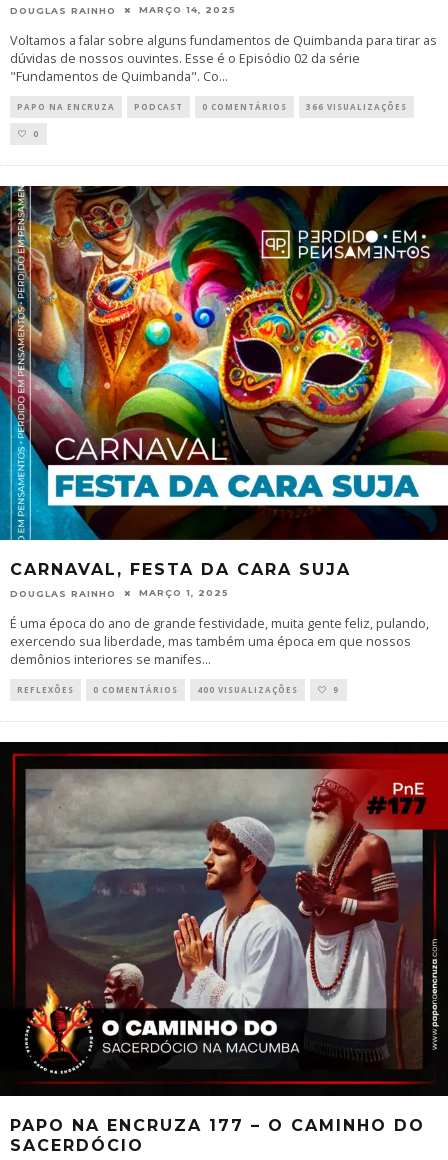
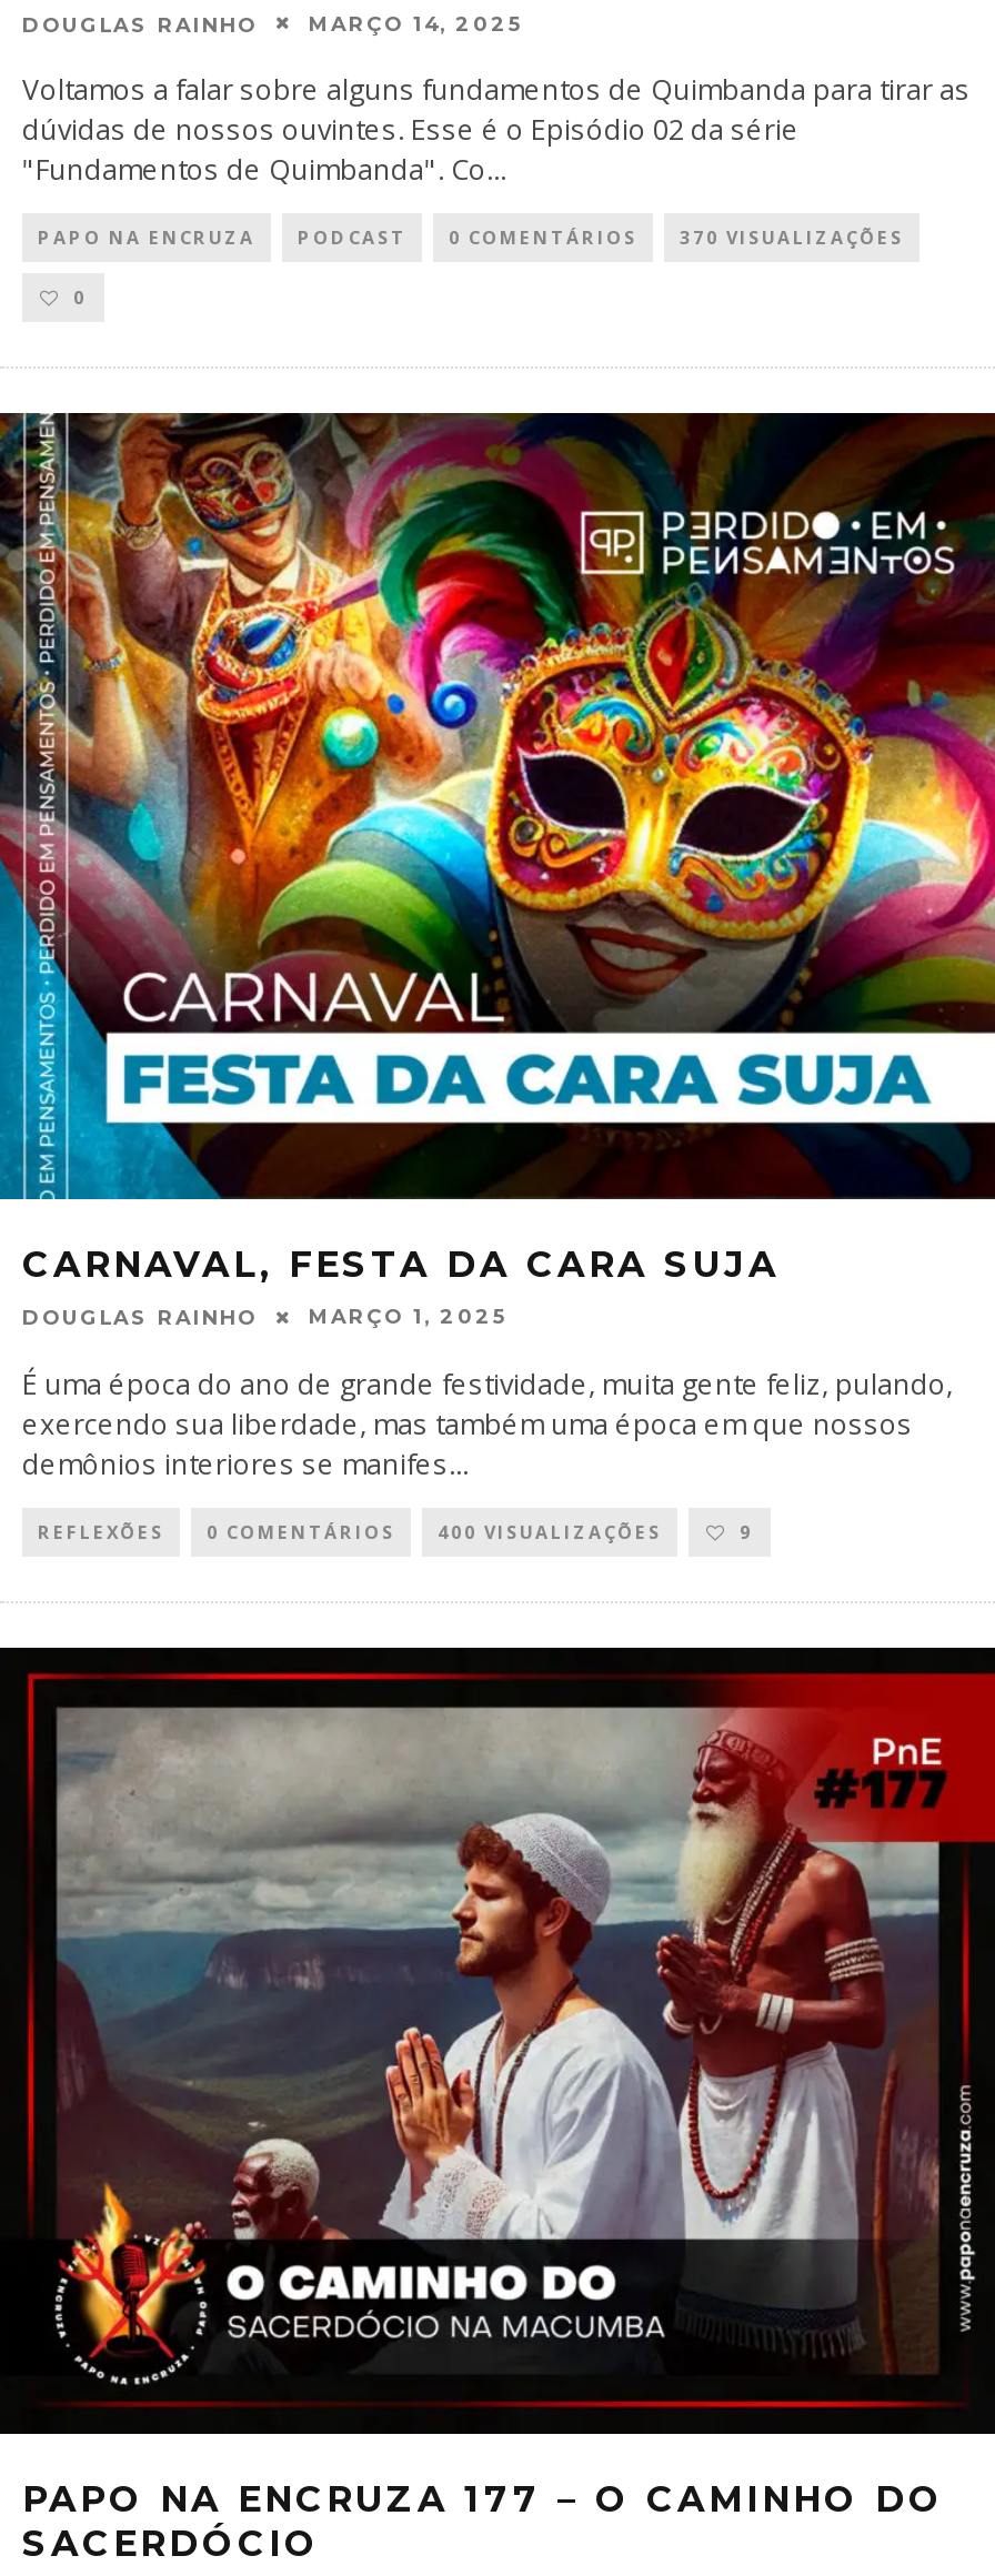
[306,101,407,112] 366 VISUALIZAÇÕES -> [680,225,904,249] 370 VISUALIZAÇÕES

